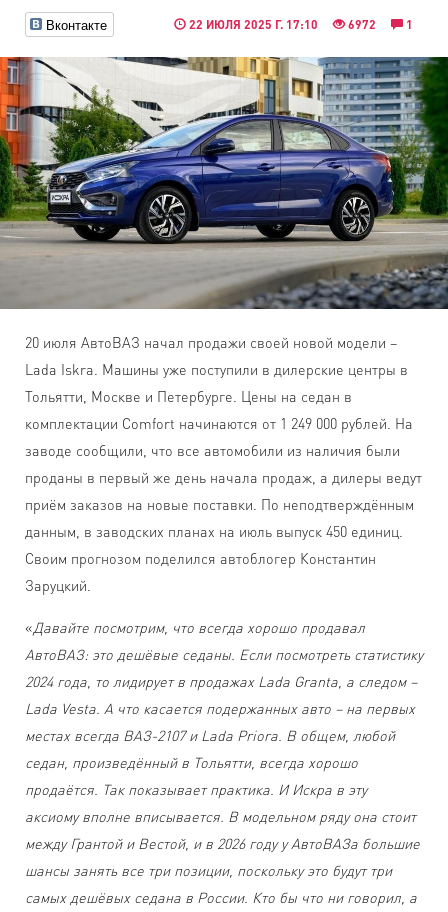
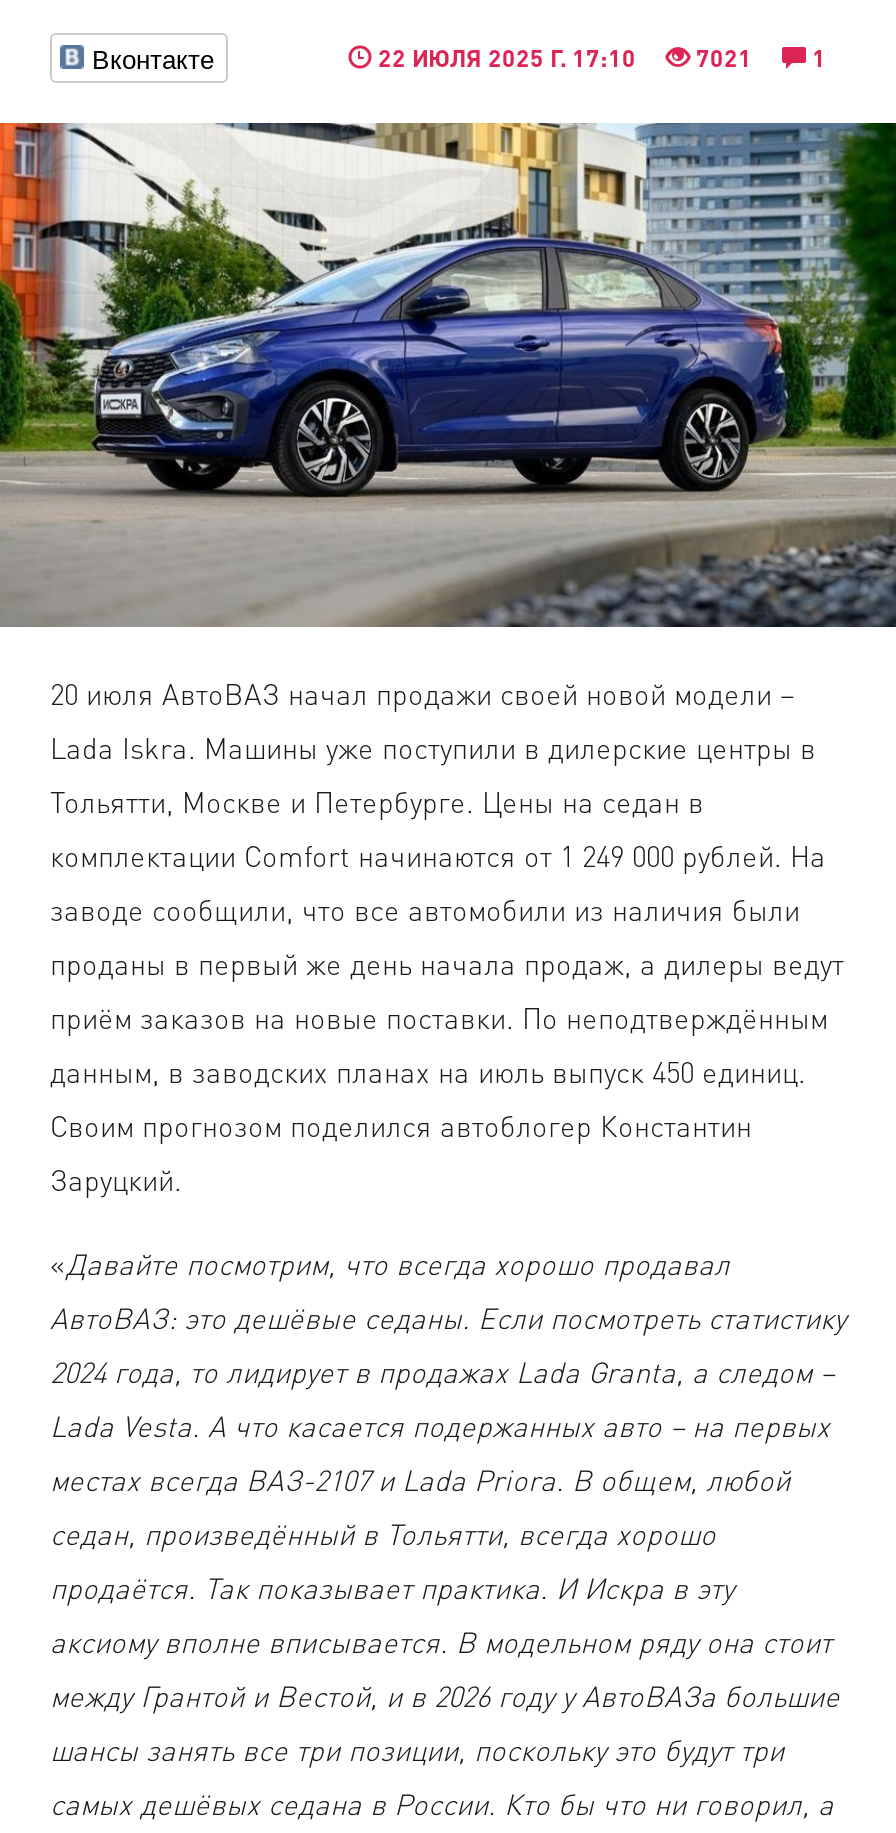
[186,17,413,32] 22 ИЮЛЯ 2025 Г. 17:10 6972 1 -> [372,43,826,73] 22 ИЮЛЯ 2025 Г. 17:10 7021 1

